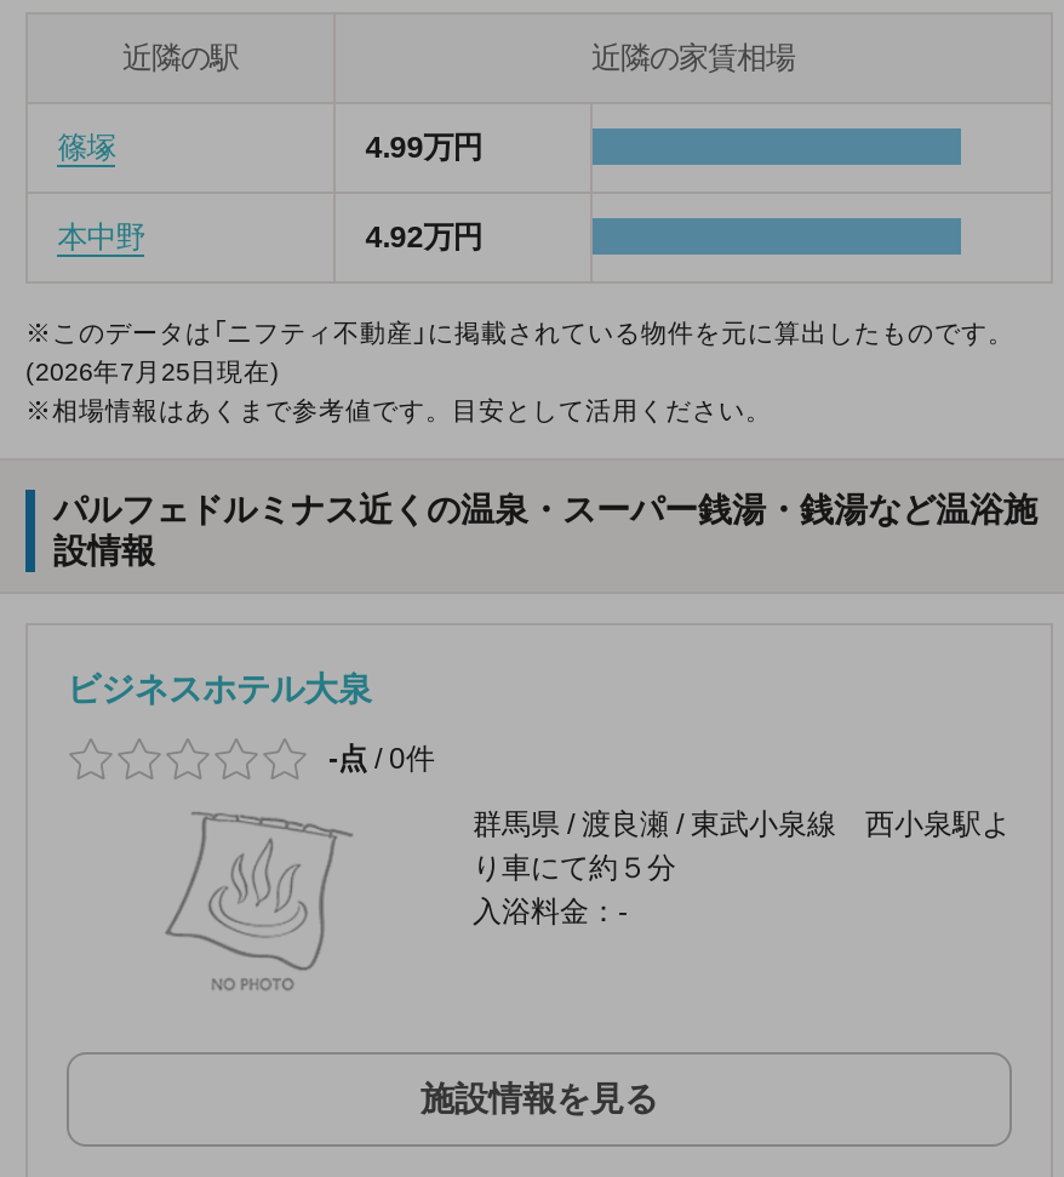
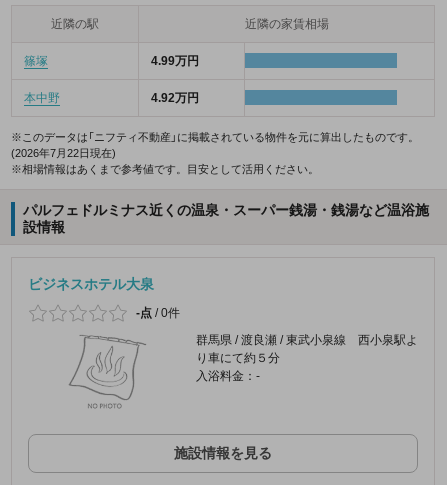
[25,356,280,385] (2026年7月25日現在) -> [11,147,116,159] (2026年7月22日現在)

